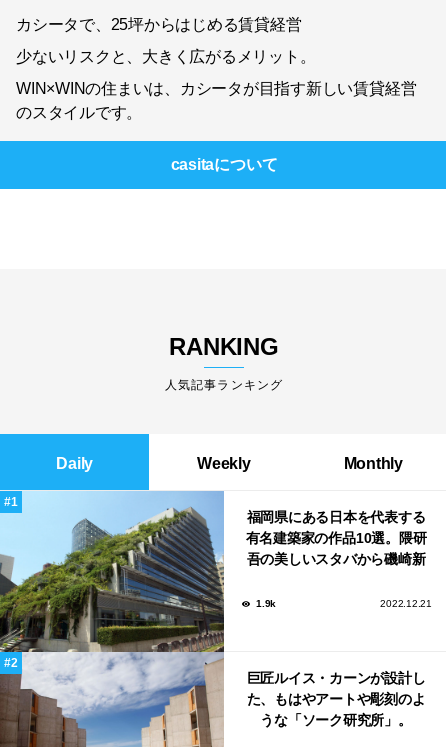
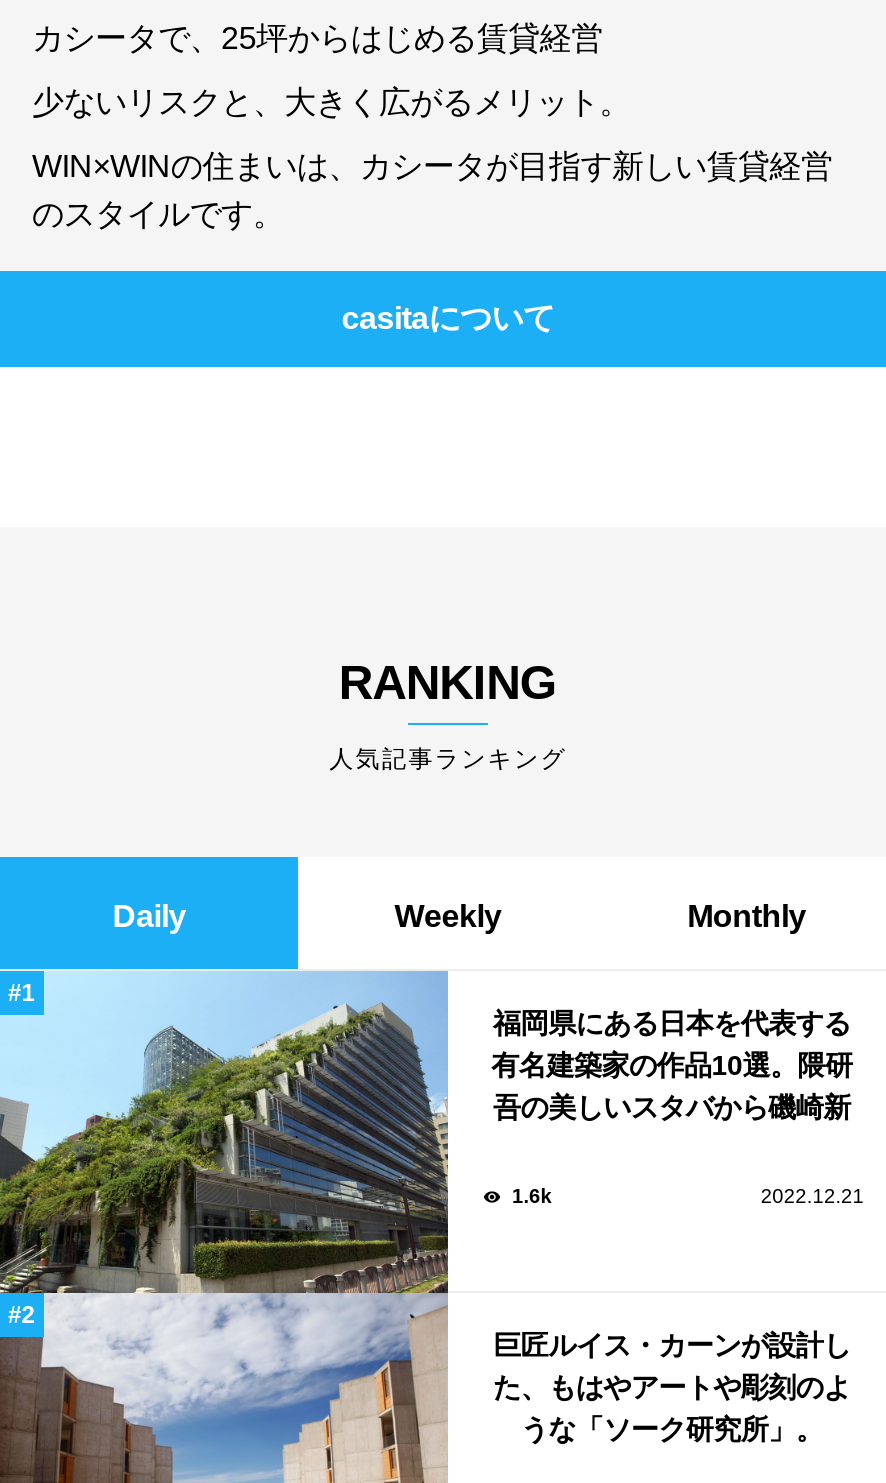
[256,598,276,609] 1.9k -> [512,1185,552,1207] 1.6k

